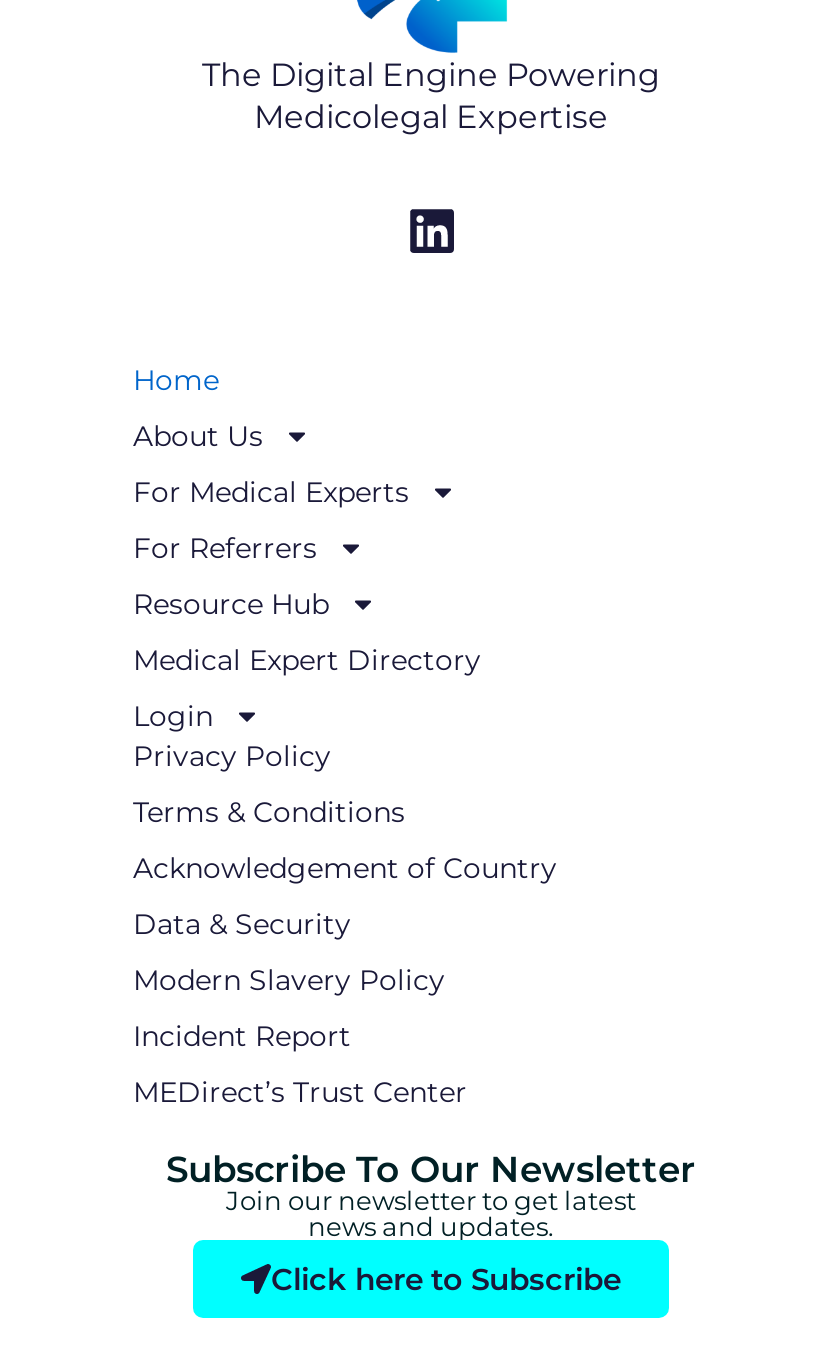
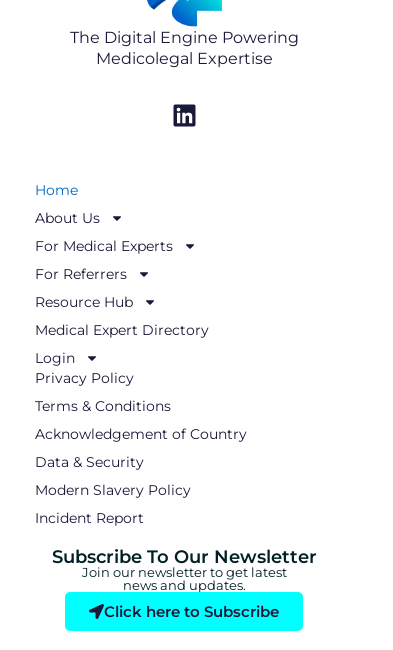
[133,1074,467,1110] MEDirect’s Trust Center -> none

